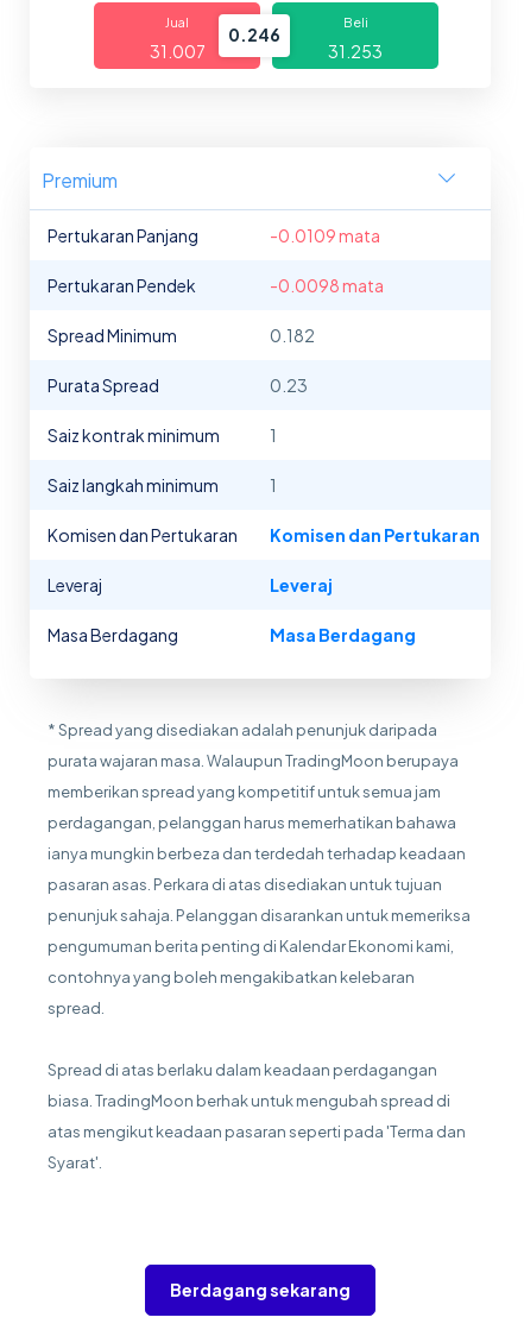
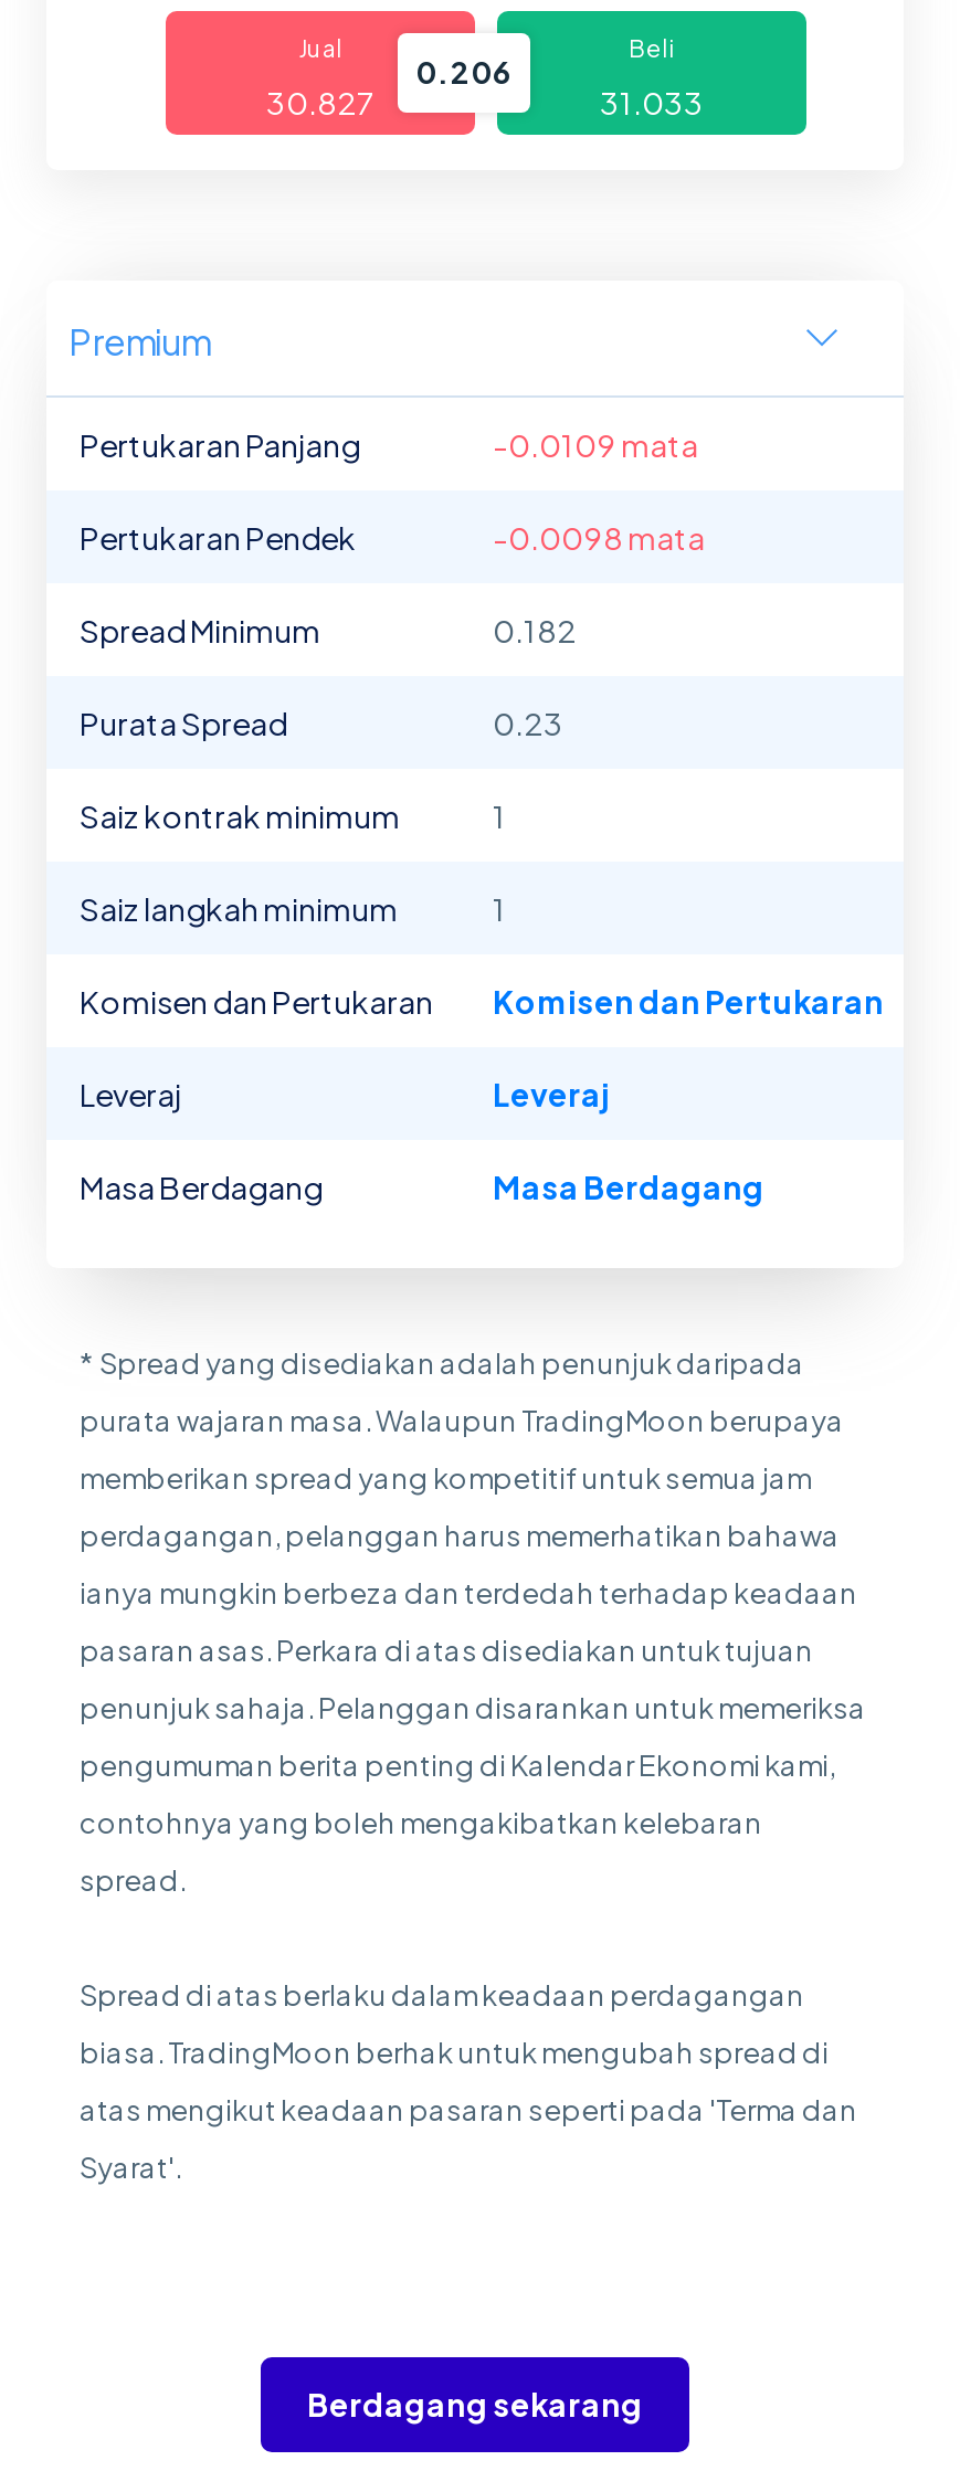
[228,25,280,45] 0.246 -> [415,53,513,91] 0.206
[149,40,205,62] 31.007 -> [266,82,374,122] 30.827
[328,40,383,62] 31.253 -> [600,82,704,122] 31.033

